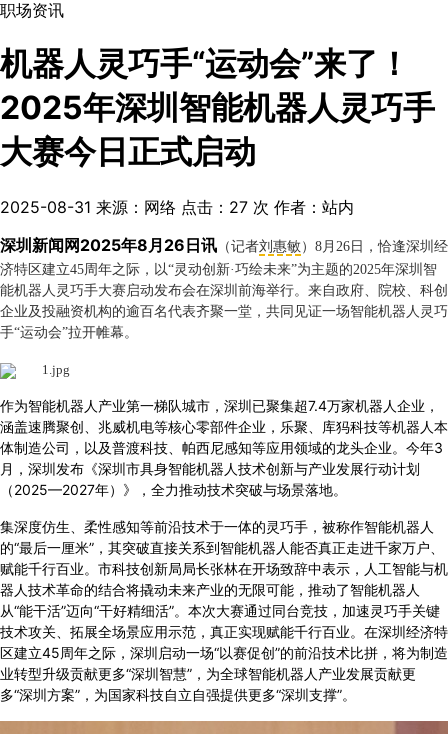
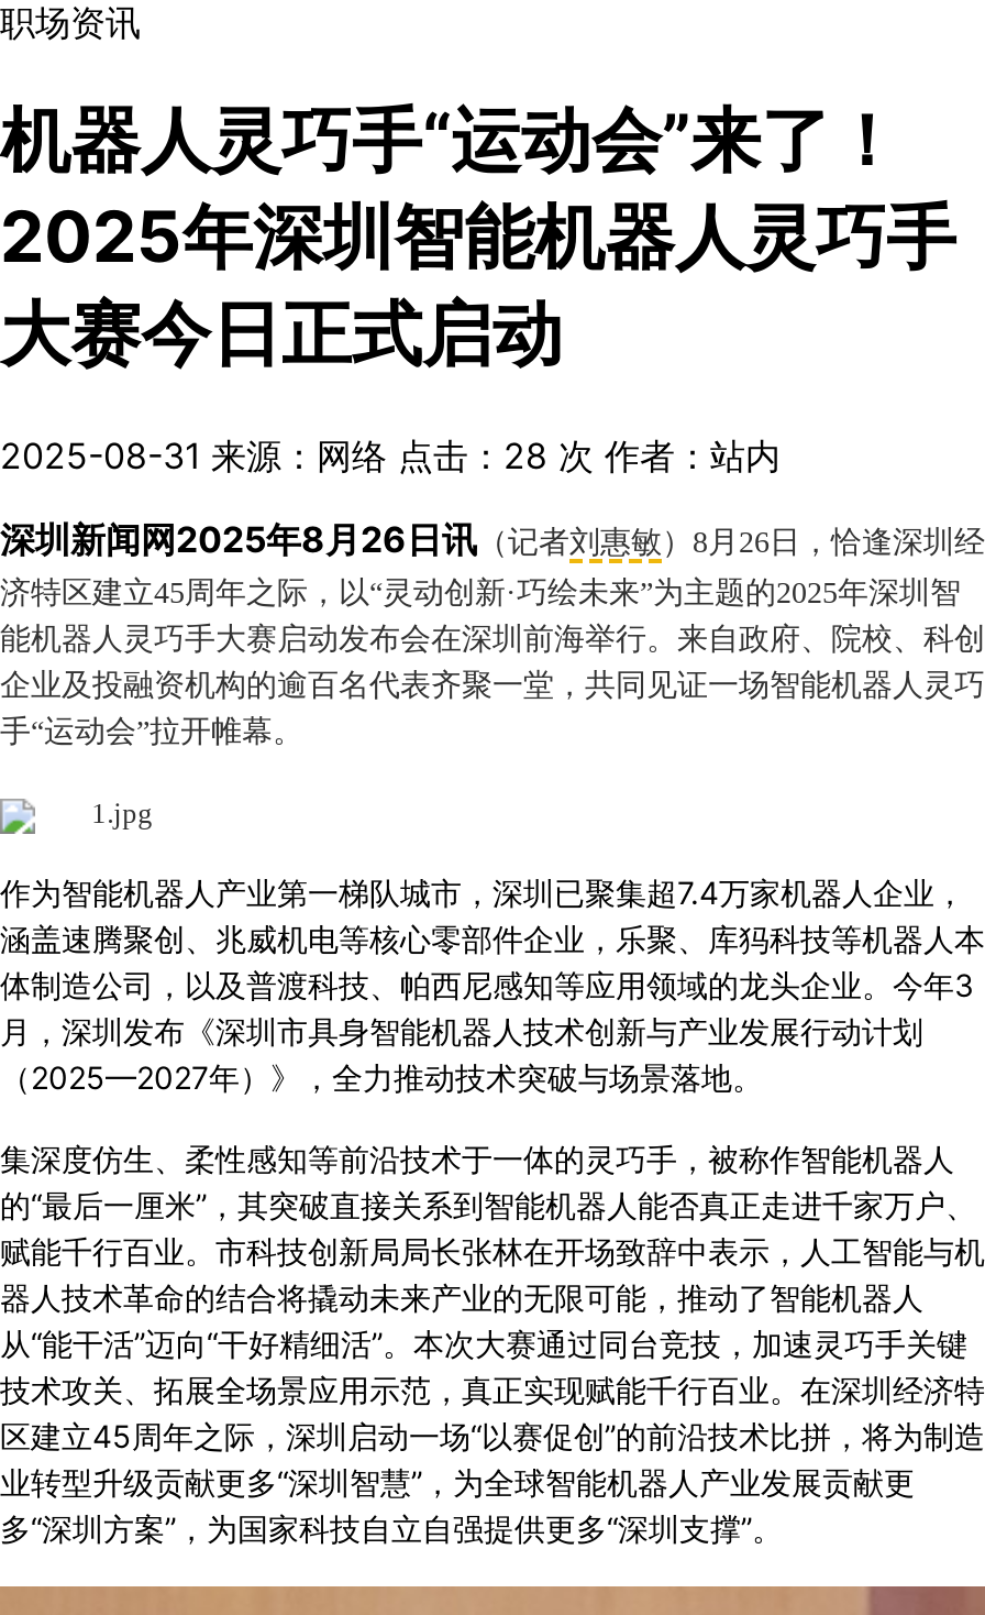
[0,197,354,217] 2025-08-31来源：网络点击：27次作者：站内 -> [0,433,781,477] 2025-08-31来源：网络点击：28次作者：站内

